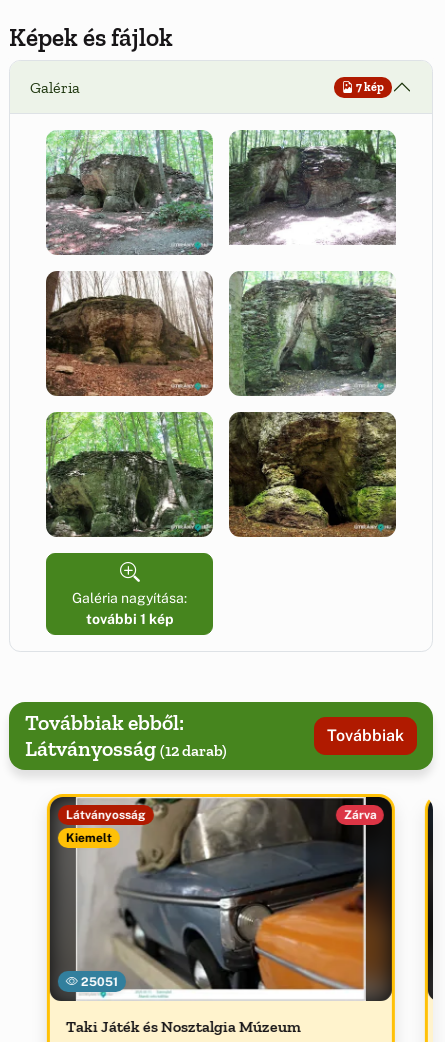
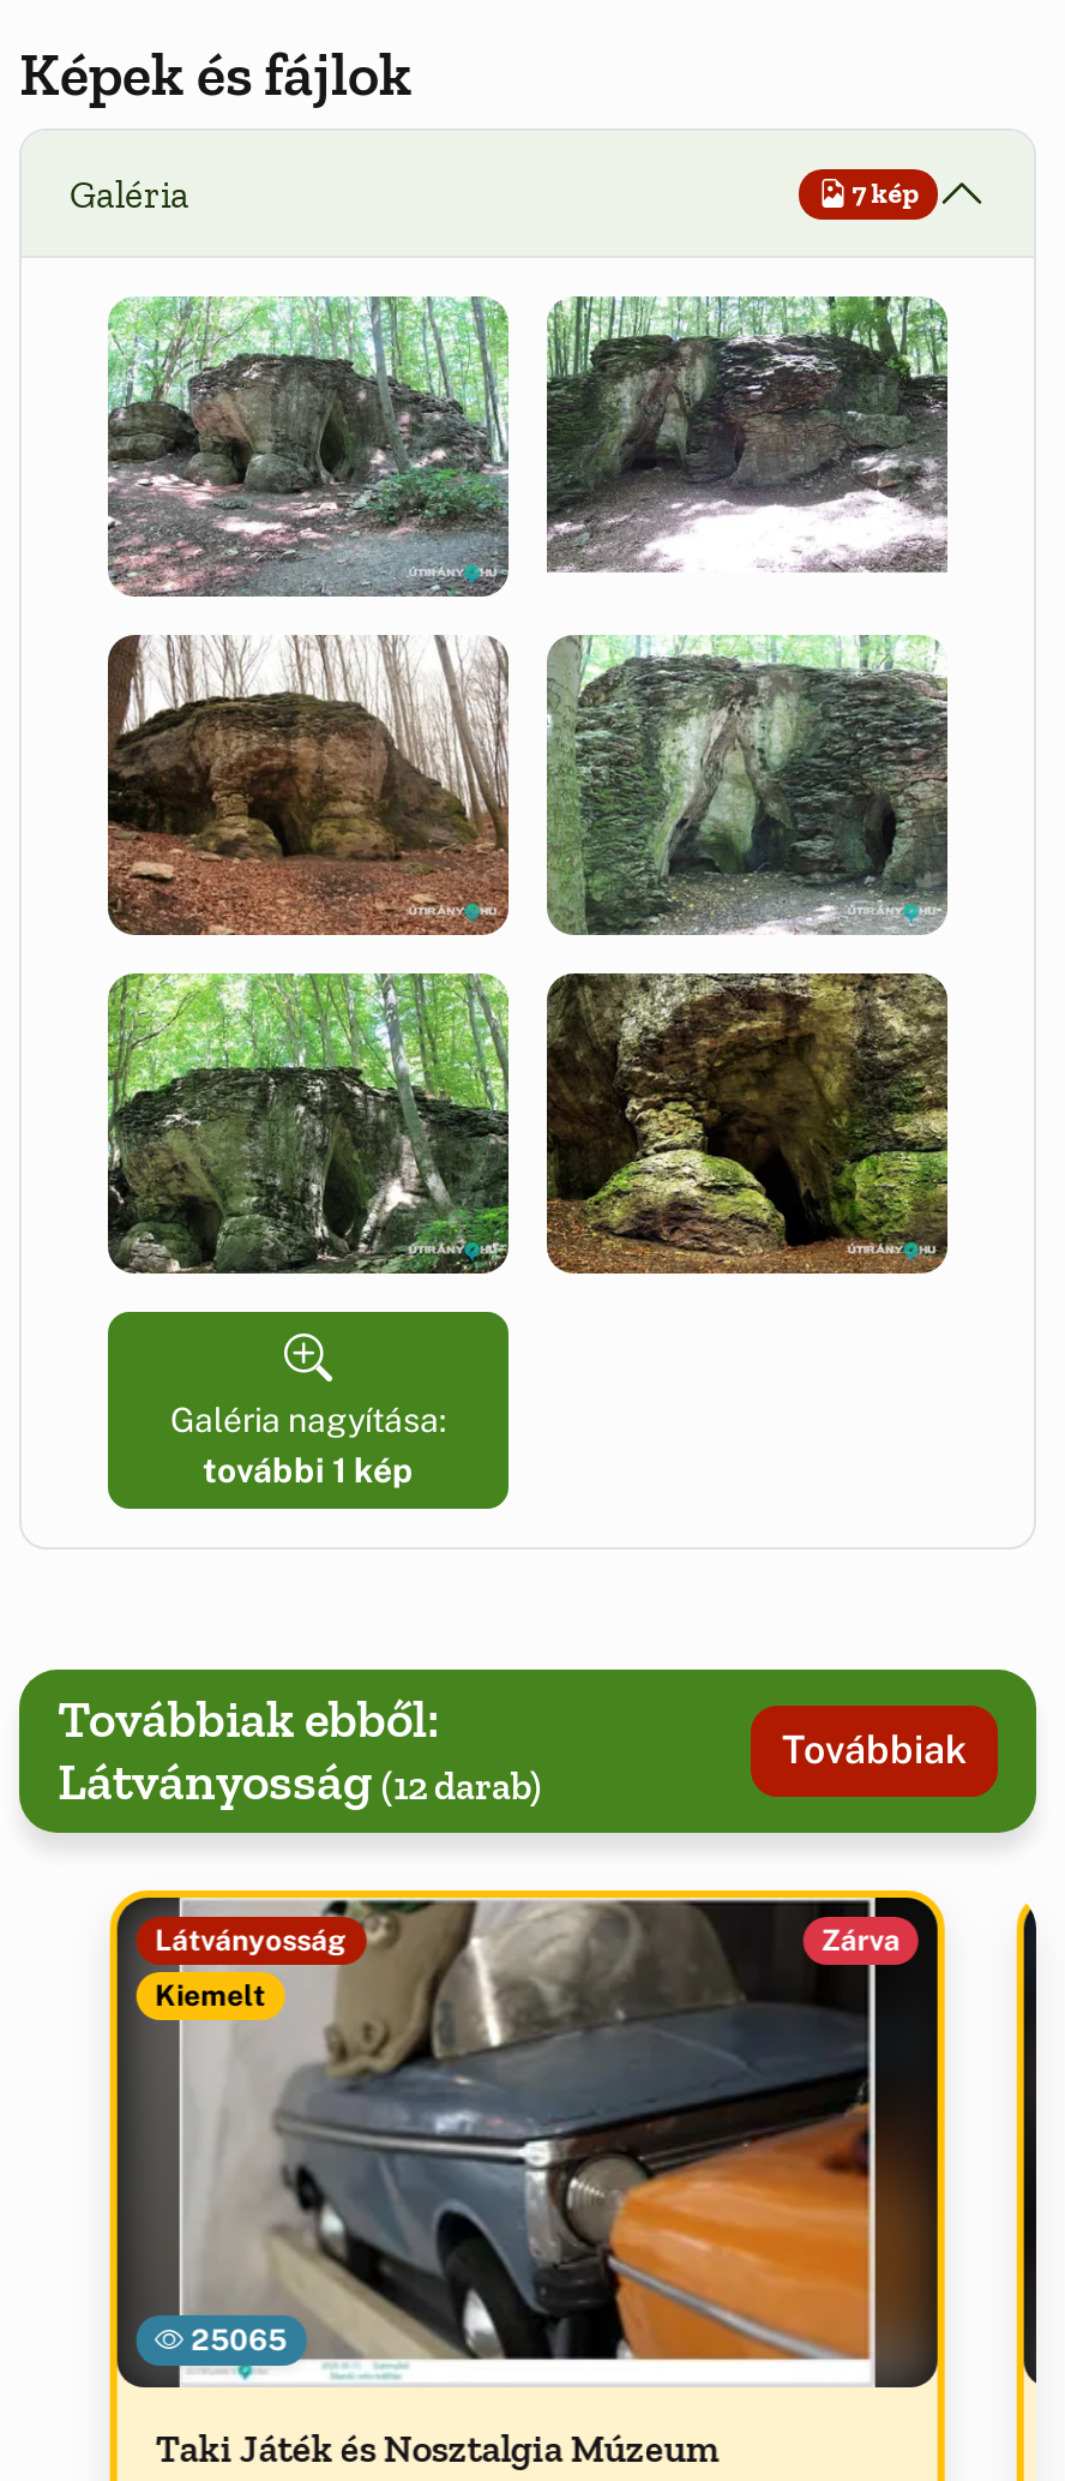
[78,975,118,989] 25051 -> [184,2325,287,2358] 25065

